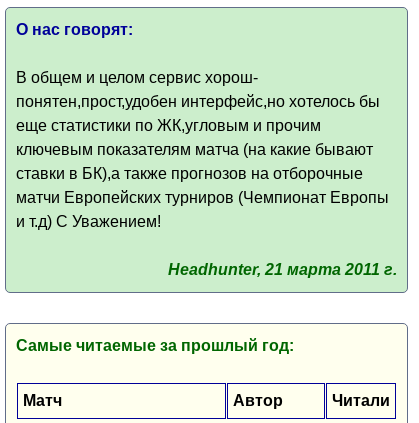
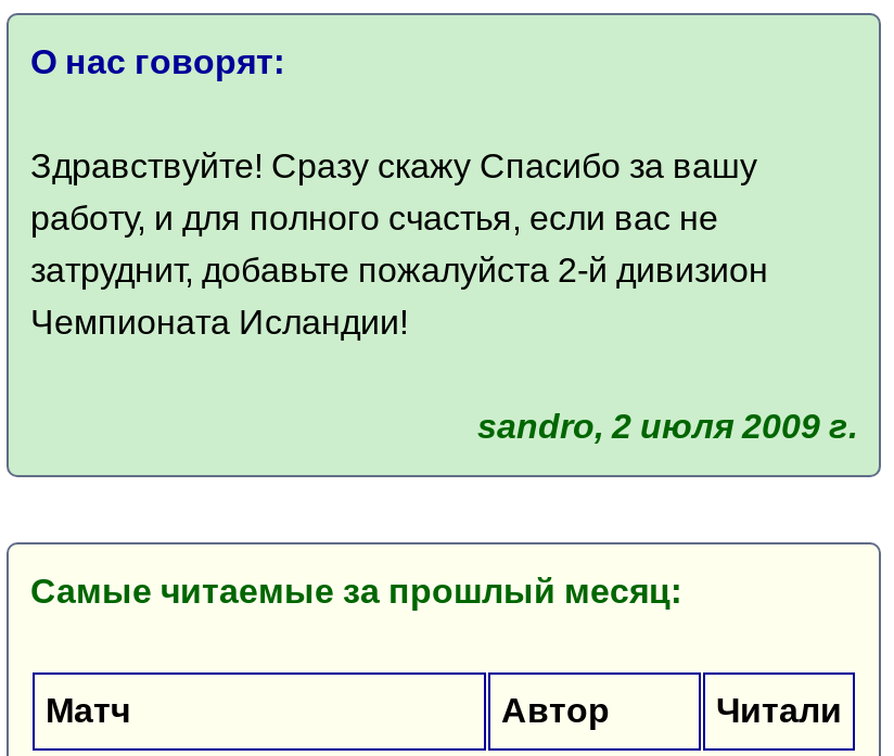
[16,69,389,230] В общем и целом сервис хорош- | понятен,прост,удобен интерфейс,но хотелось бы | еще статистики по ЖК,угловым и прочим | ключевым показателям матча (на какие бывают | ставки в БК),а также прогнозов на отборочные | матчи Европейских турниров (Чемпионат Европы | и т.д) С Уважением! -> [30,147,768,340] Здравствуйте! Сразу скажу Спасибо за вашу | работу, и для полного счастья, если вас не | затруднит, добавьте пожалуйста 2-й дивизион | Чемпионата Исландии!
[168,261,397,278] Headhunter, 21 марта 2011 г. -> [477,408,857,444] sandro, 2 июля 2009 г.
[16,337,294,354] Самые читаемые за прошлый год: -> [30,572,681,609] Самые читаемые за прошлый месяц:

